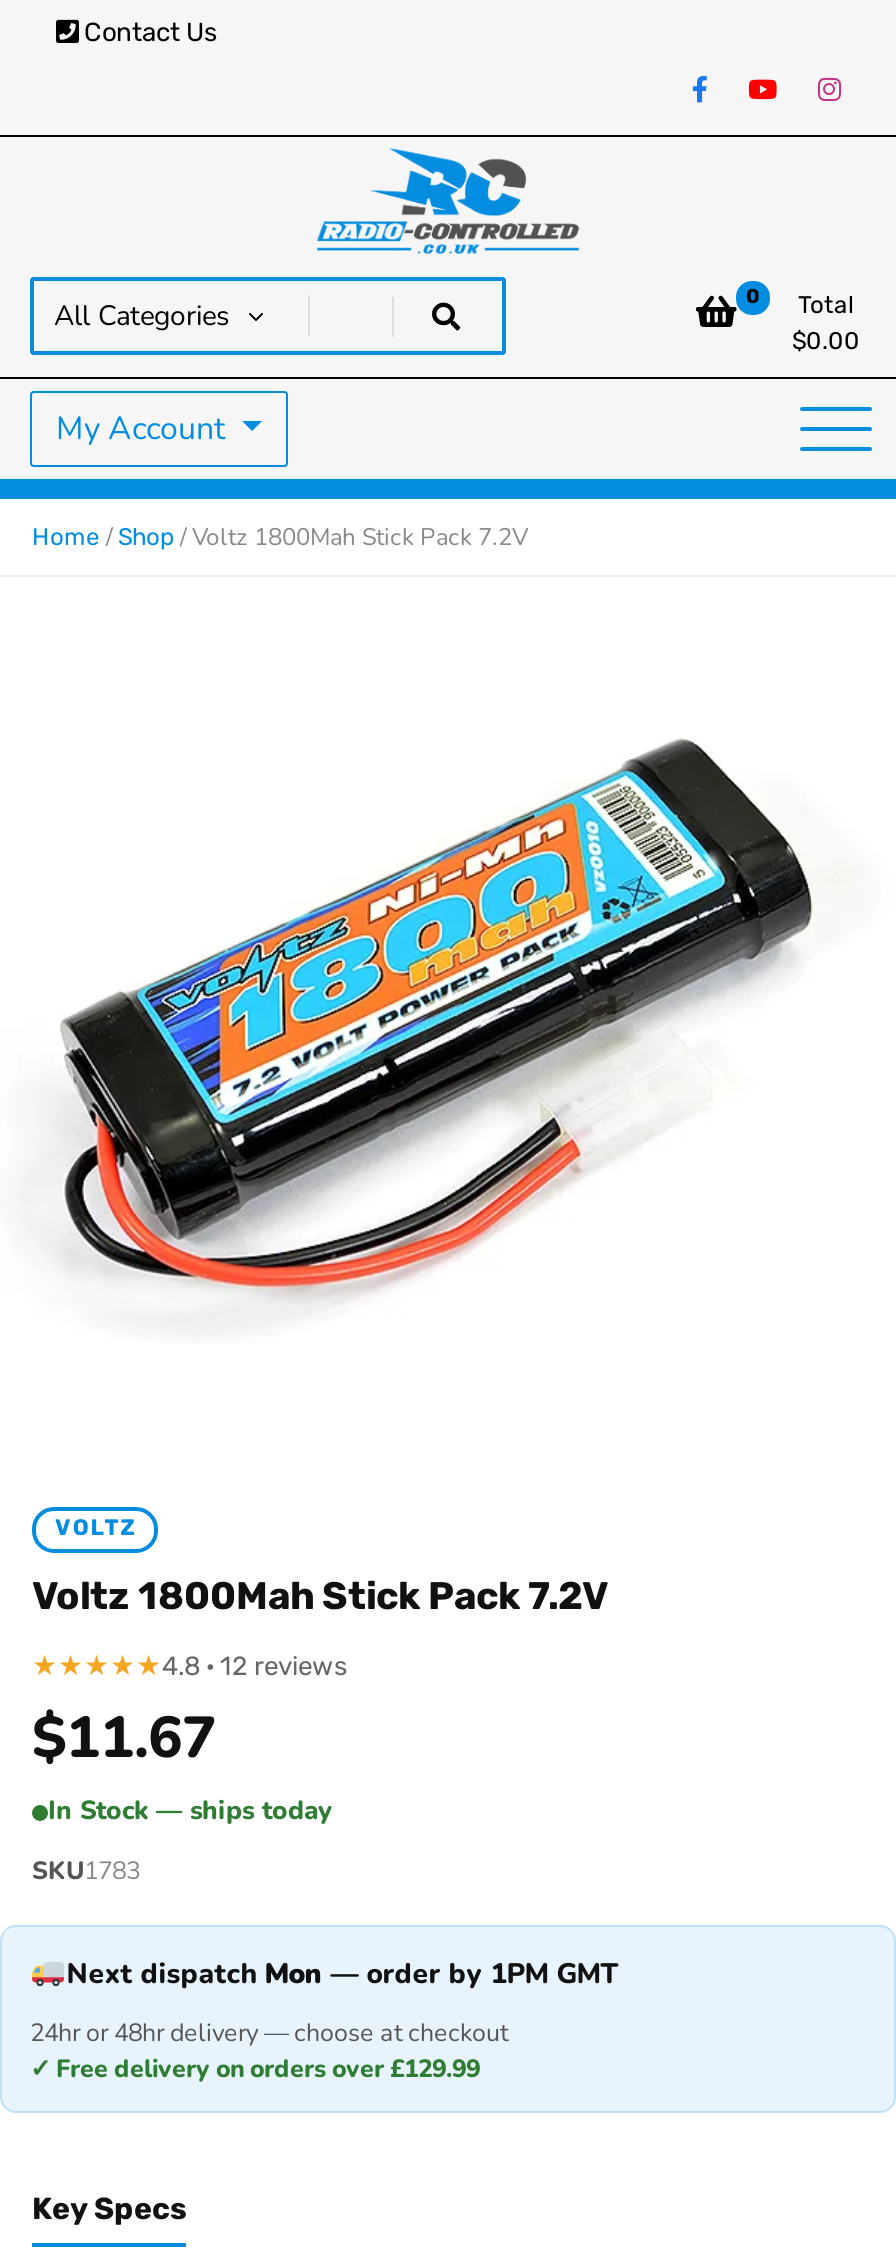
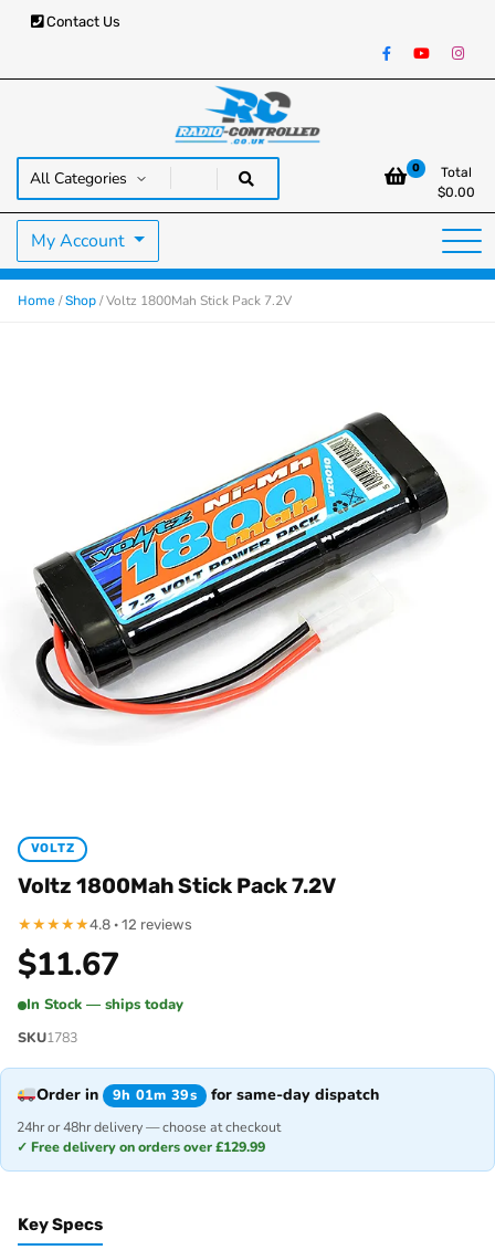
[66,1955,618,1993] Next dispatch Mon — order by 1PM GMT -> [37,1084,379,1105] Order in 9h 01m 39s for same-day dispatch

